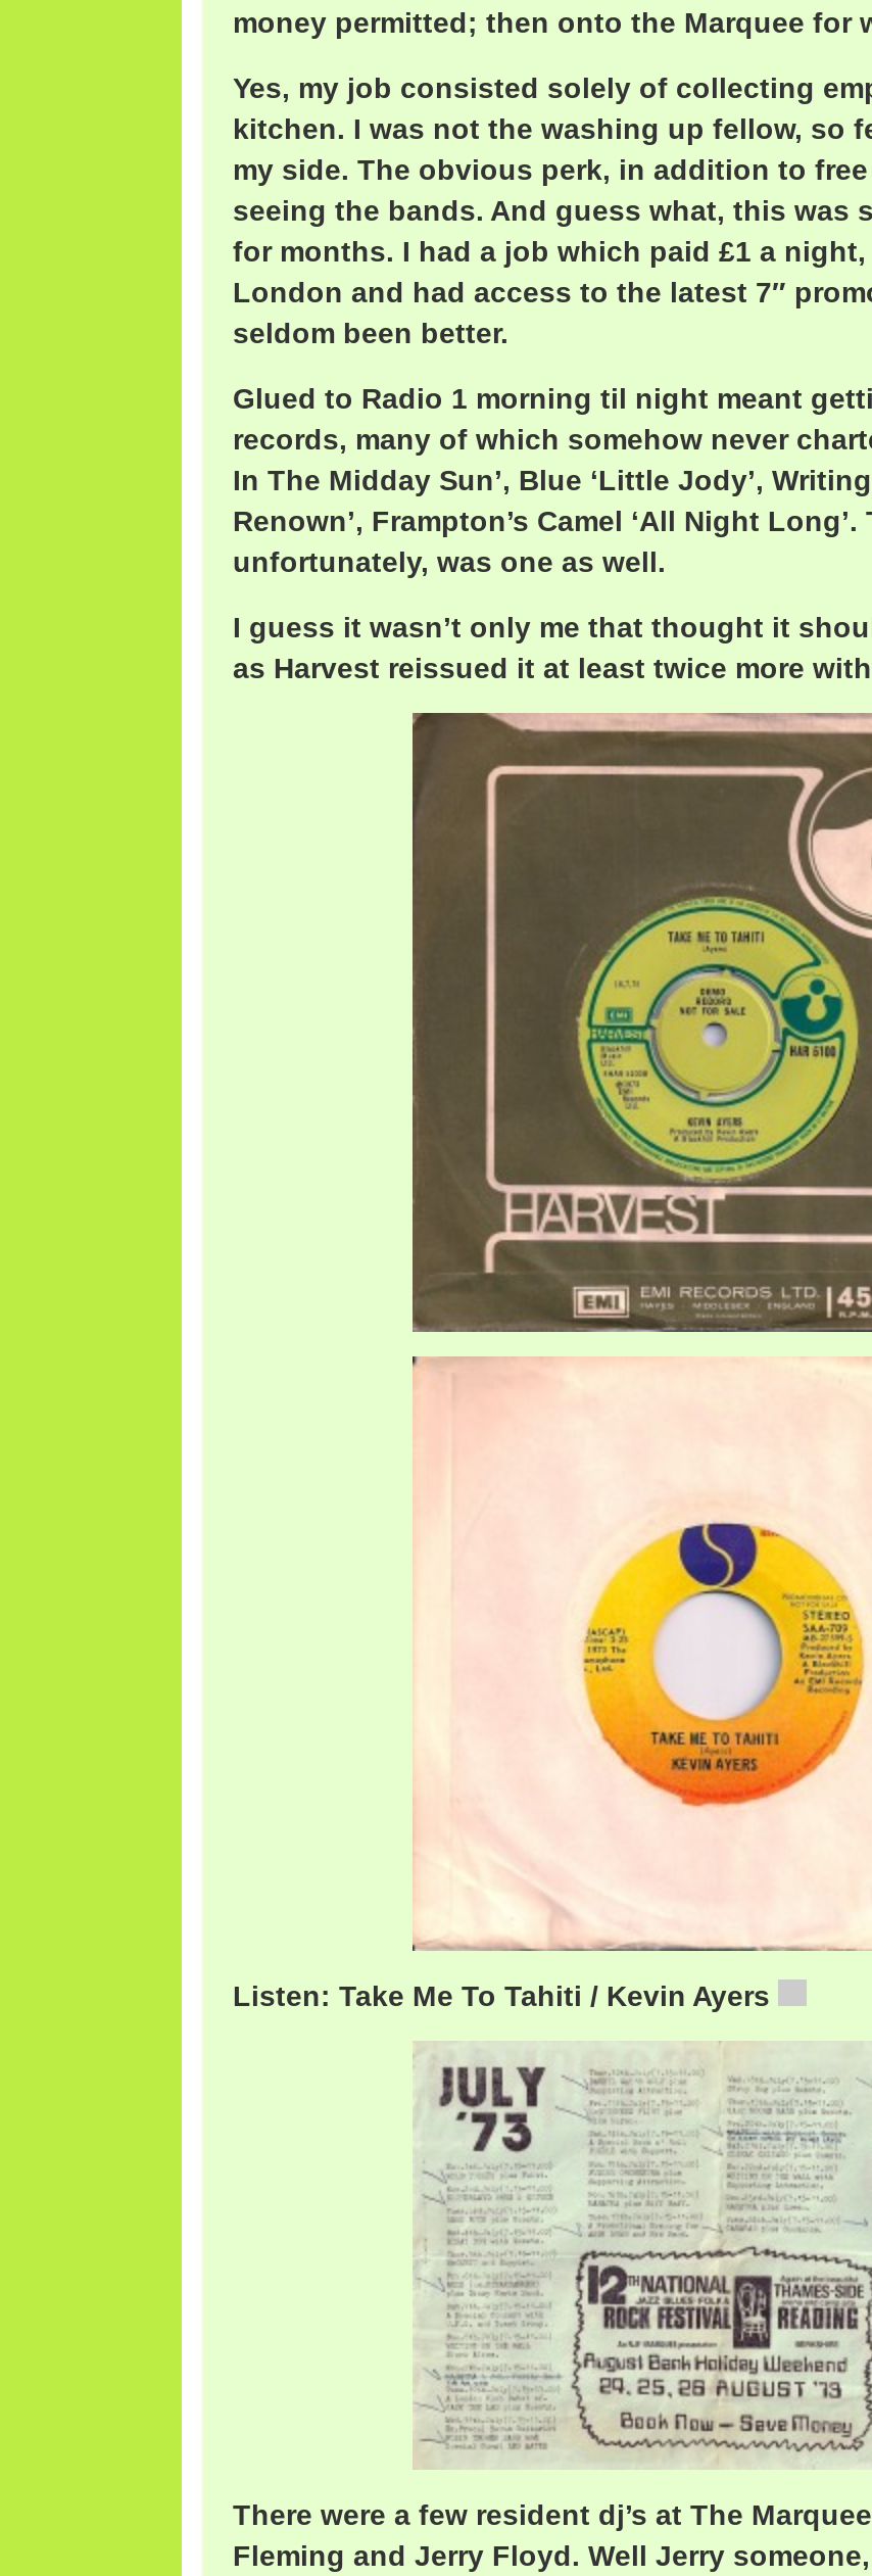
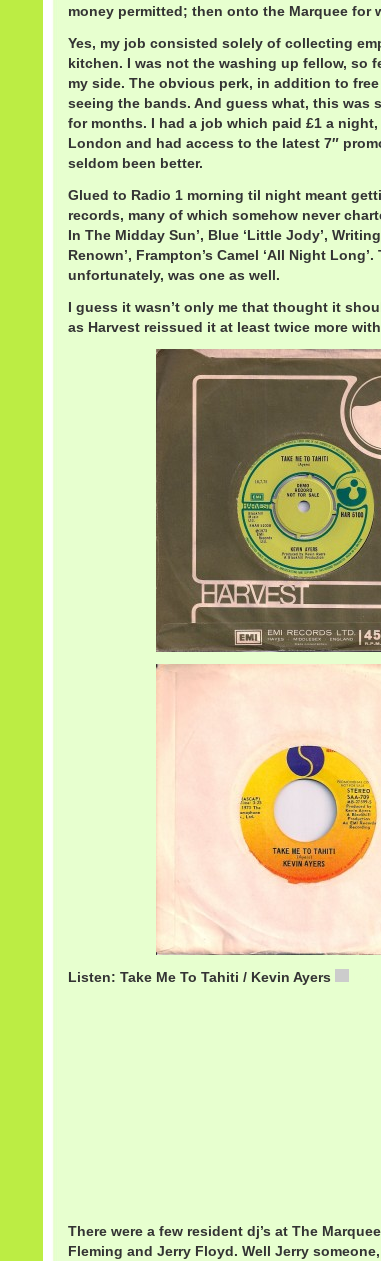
[413,2041,866,2470] [image] -> none

